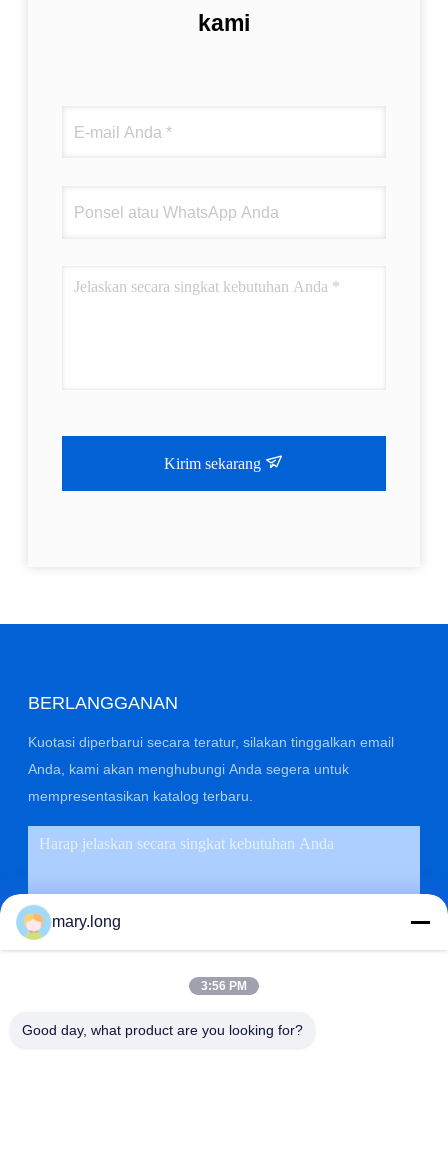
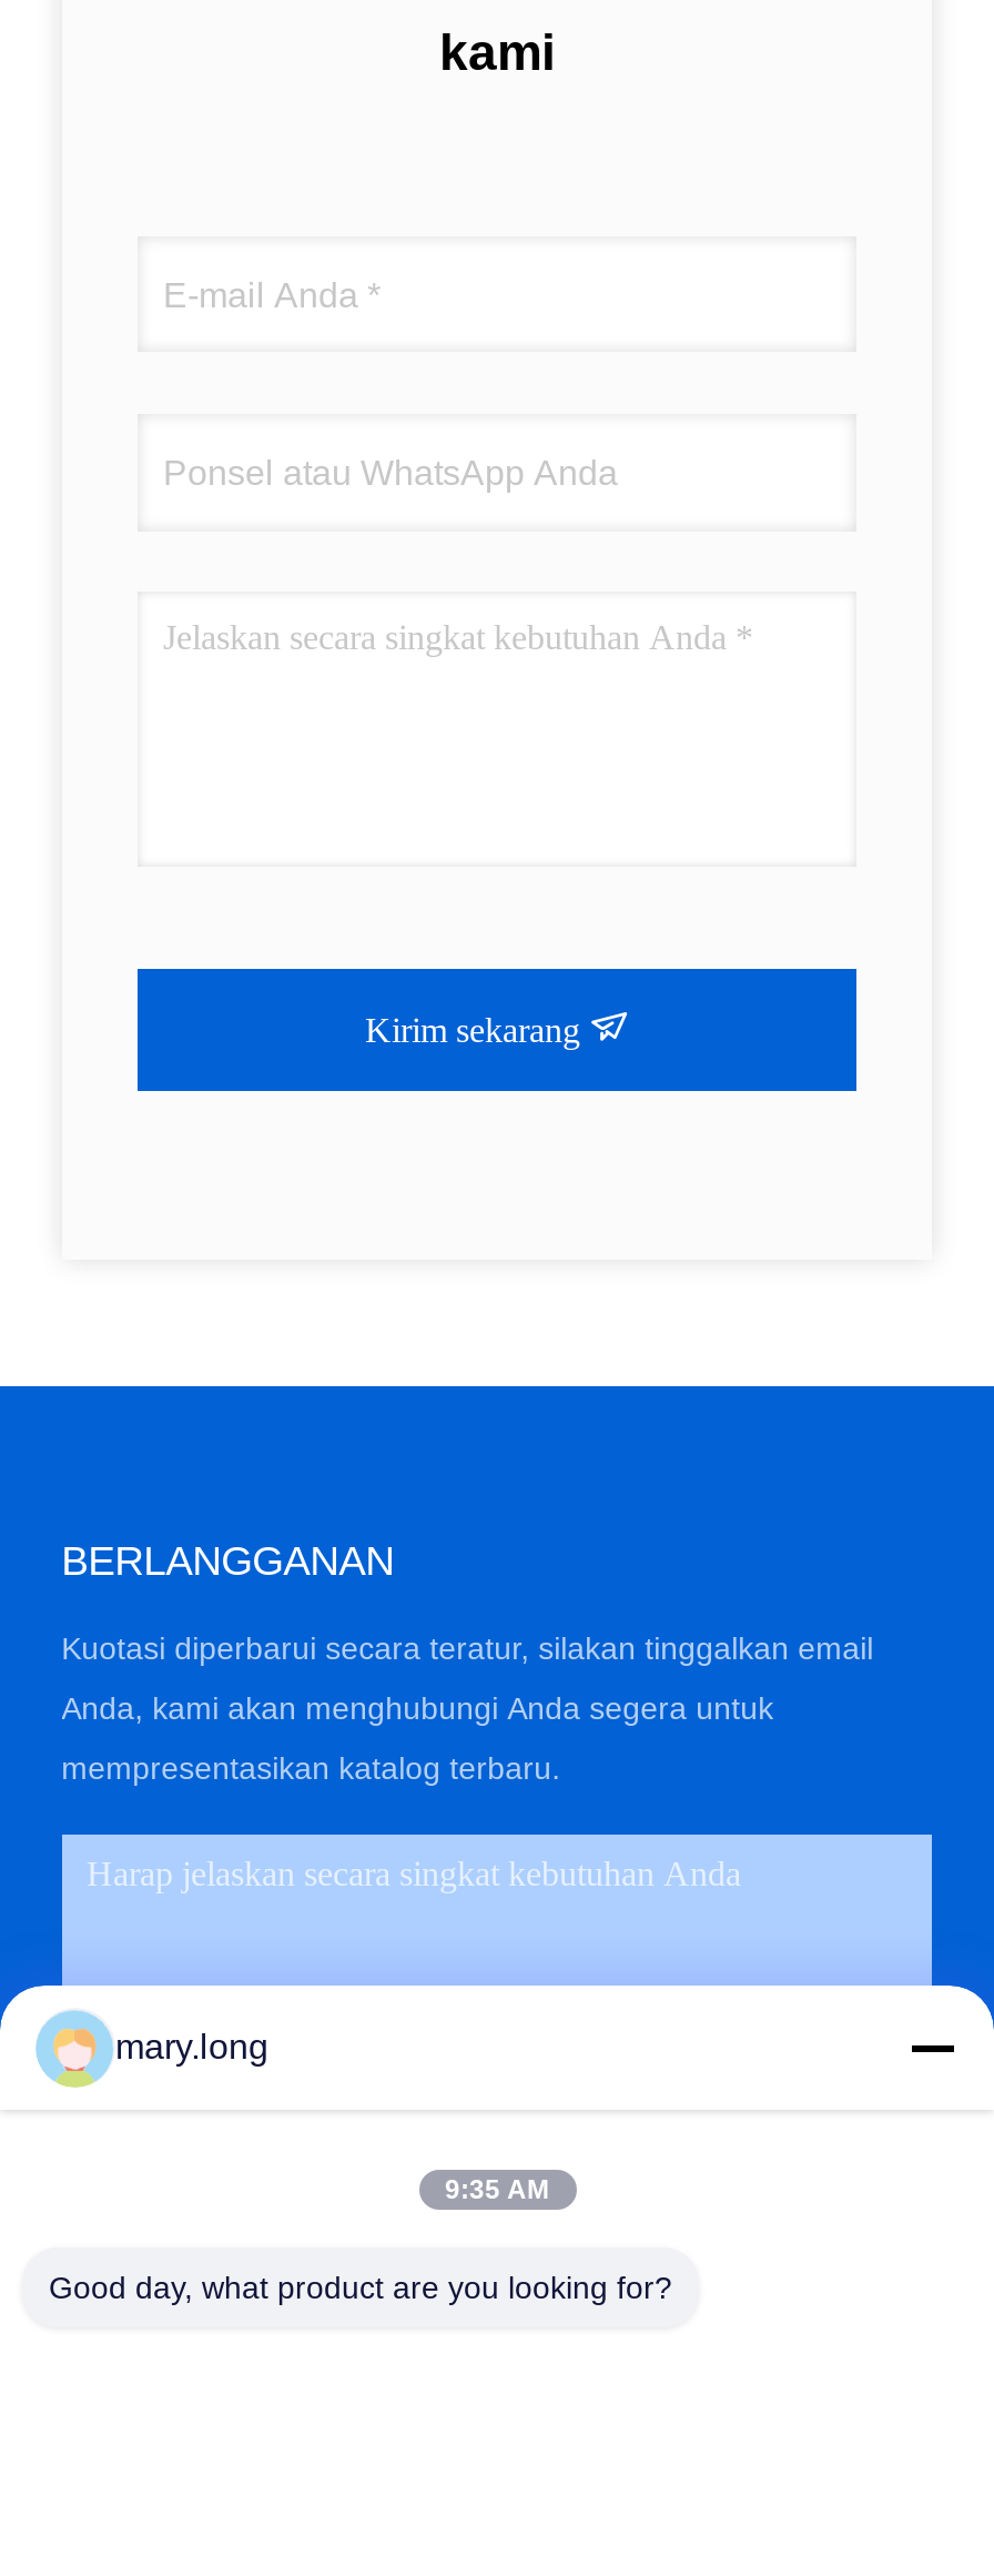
[201,979,247,993] 3:56 PM -> [445,2174,549,2205] 9:35 AM

